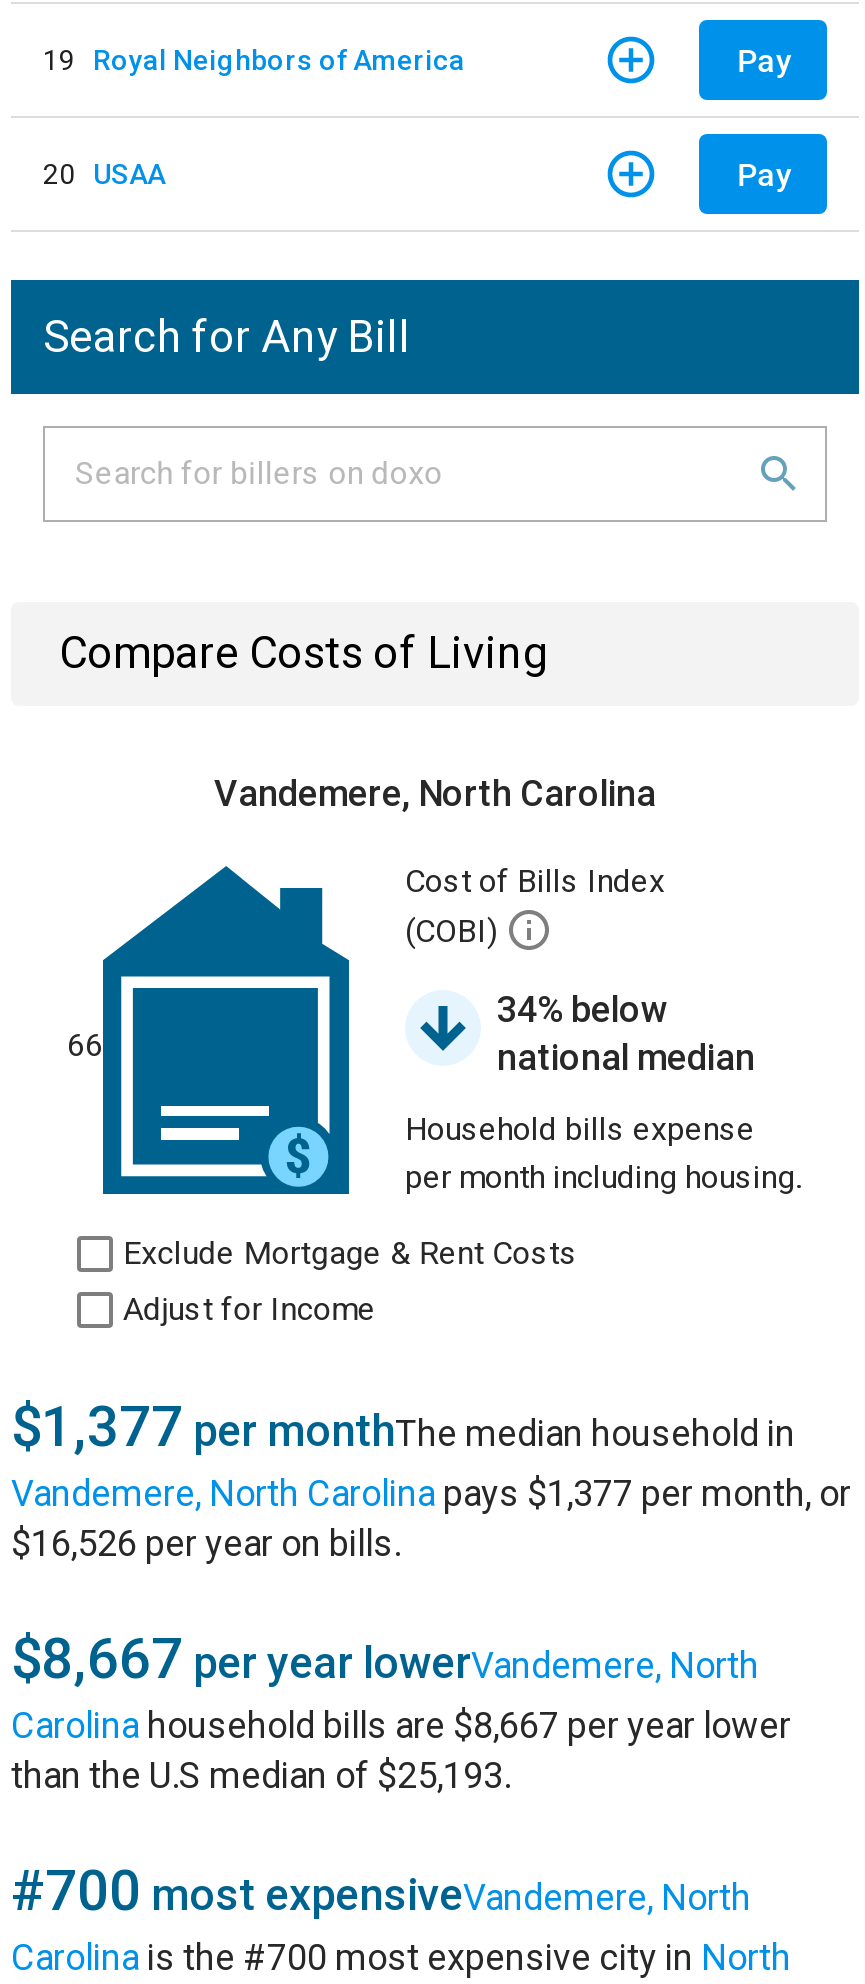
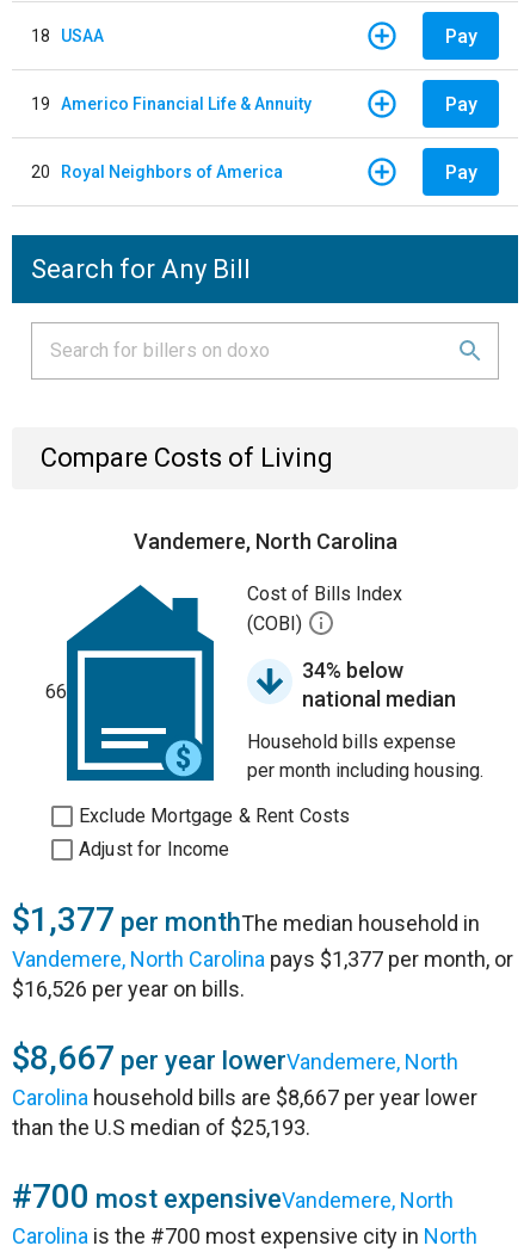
[43,43,465,75] 19 Royal Neighbors of America -> [31,26,104,45] 18 USAA
[43,157,165,189] 20 USAA -> [31,92,478,181] 19 Americo Financial Life & Annuity | Pay | 20 Royal Neighbors of America

